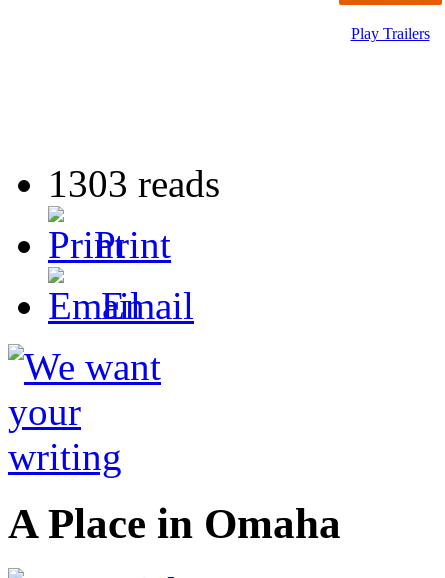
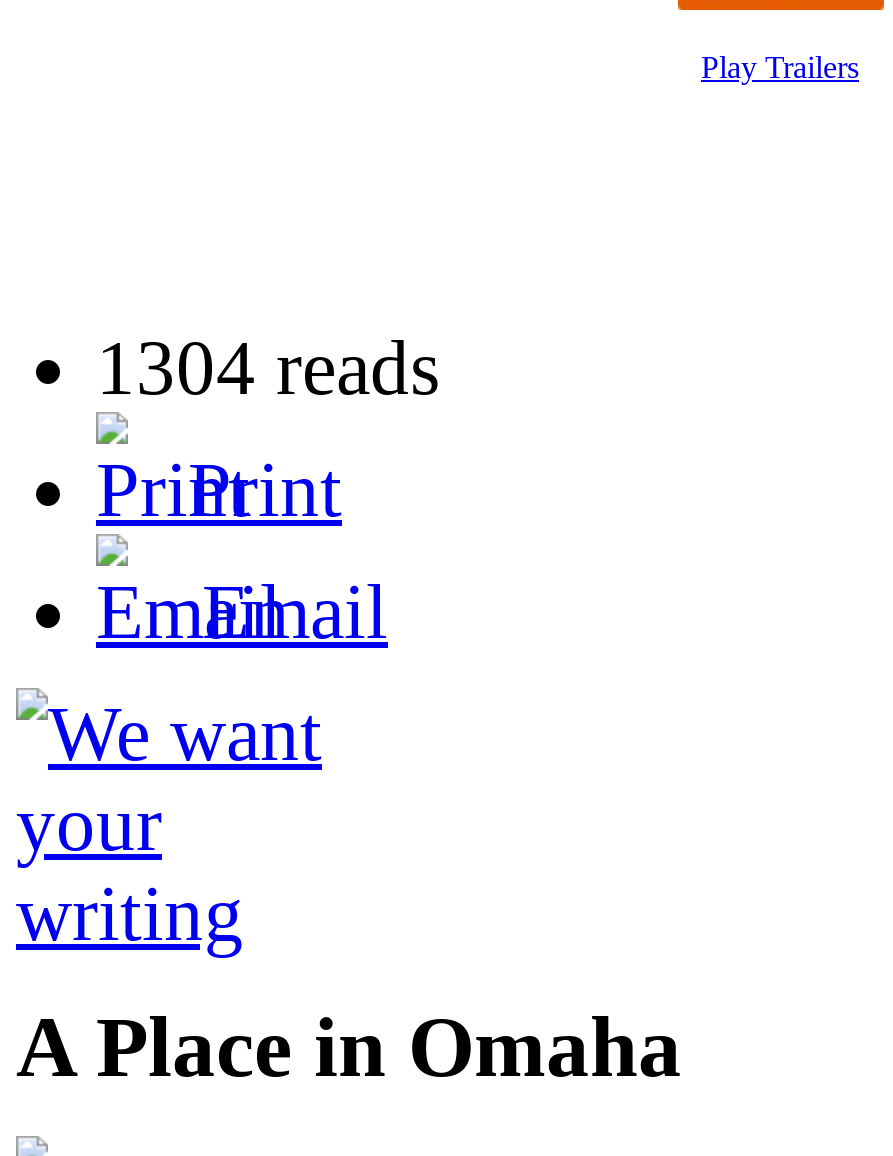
[48,162,220,205] 1303 reads -> [96,324,440,410] 1304 reads

